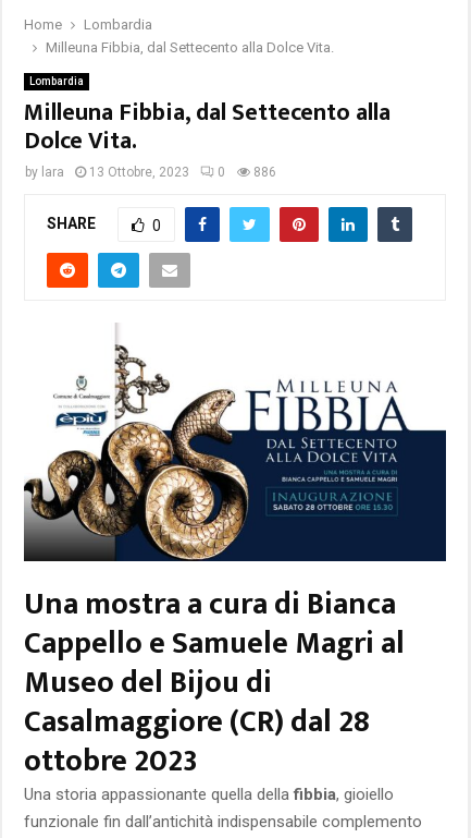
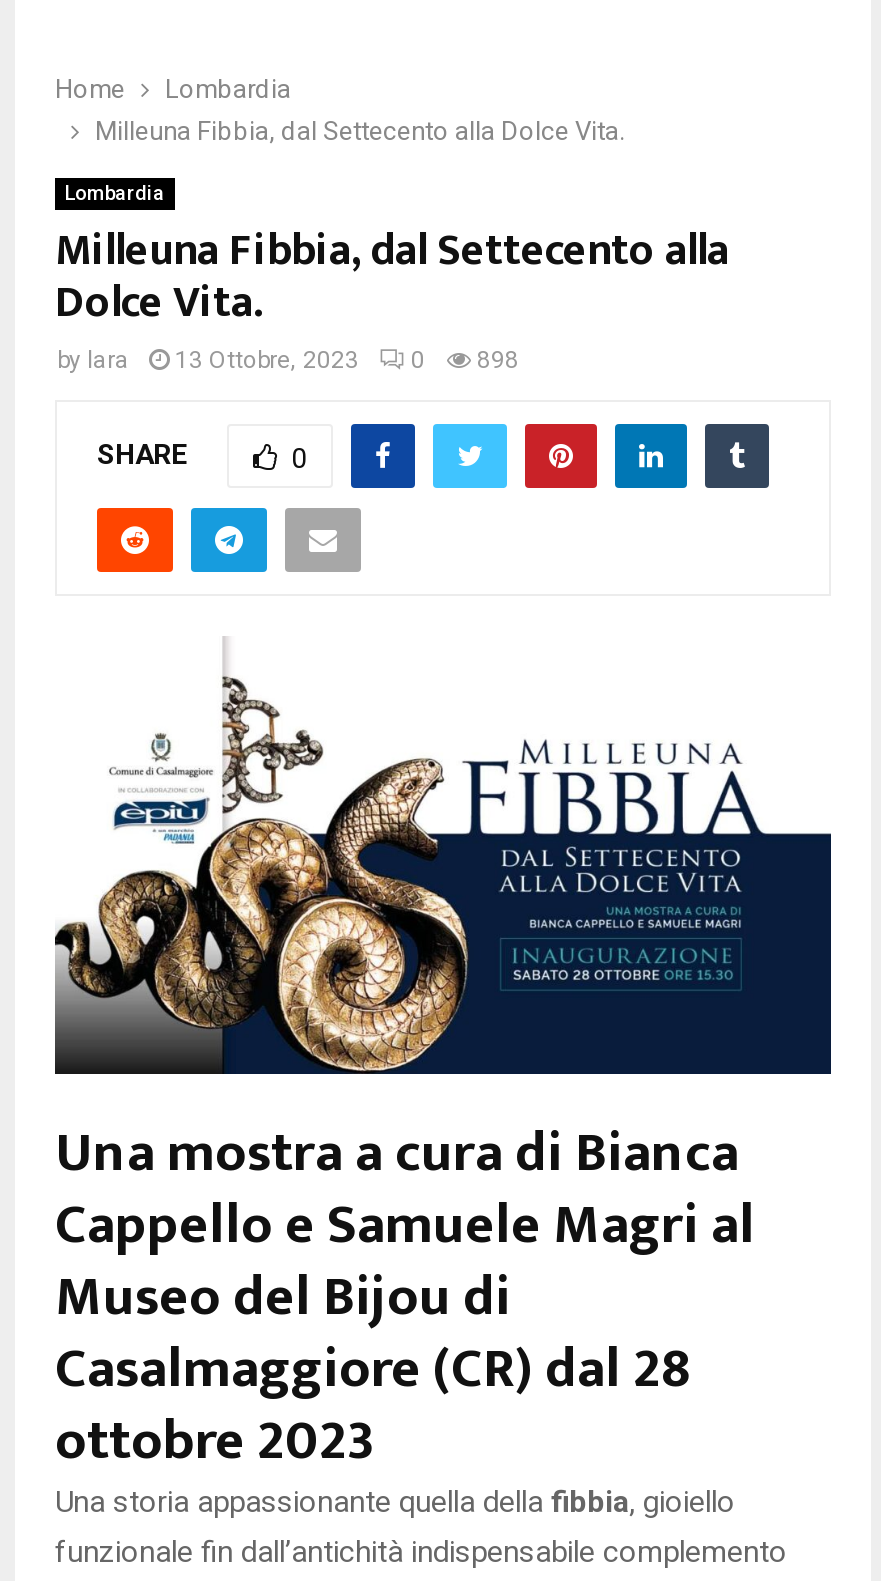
[25,165,276,180] by lara 13 Ottobre, 2023 0 886 -> [57,346,519,374] by lara 13 Ottobre, 2023 0 898

